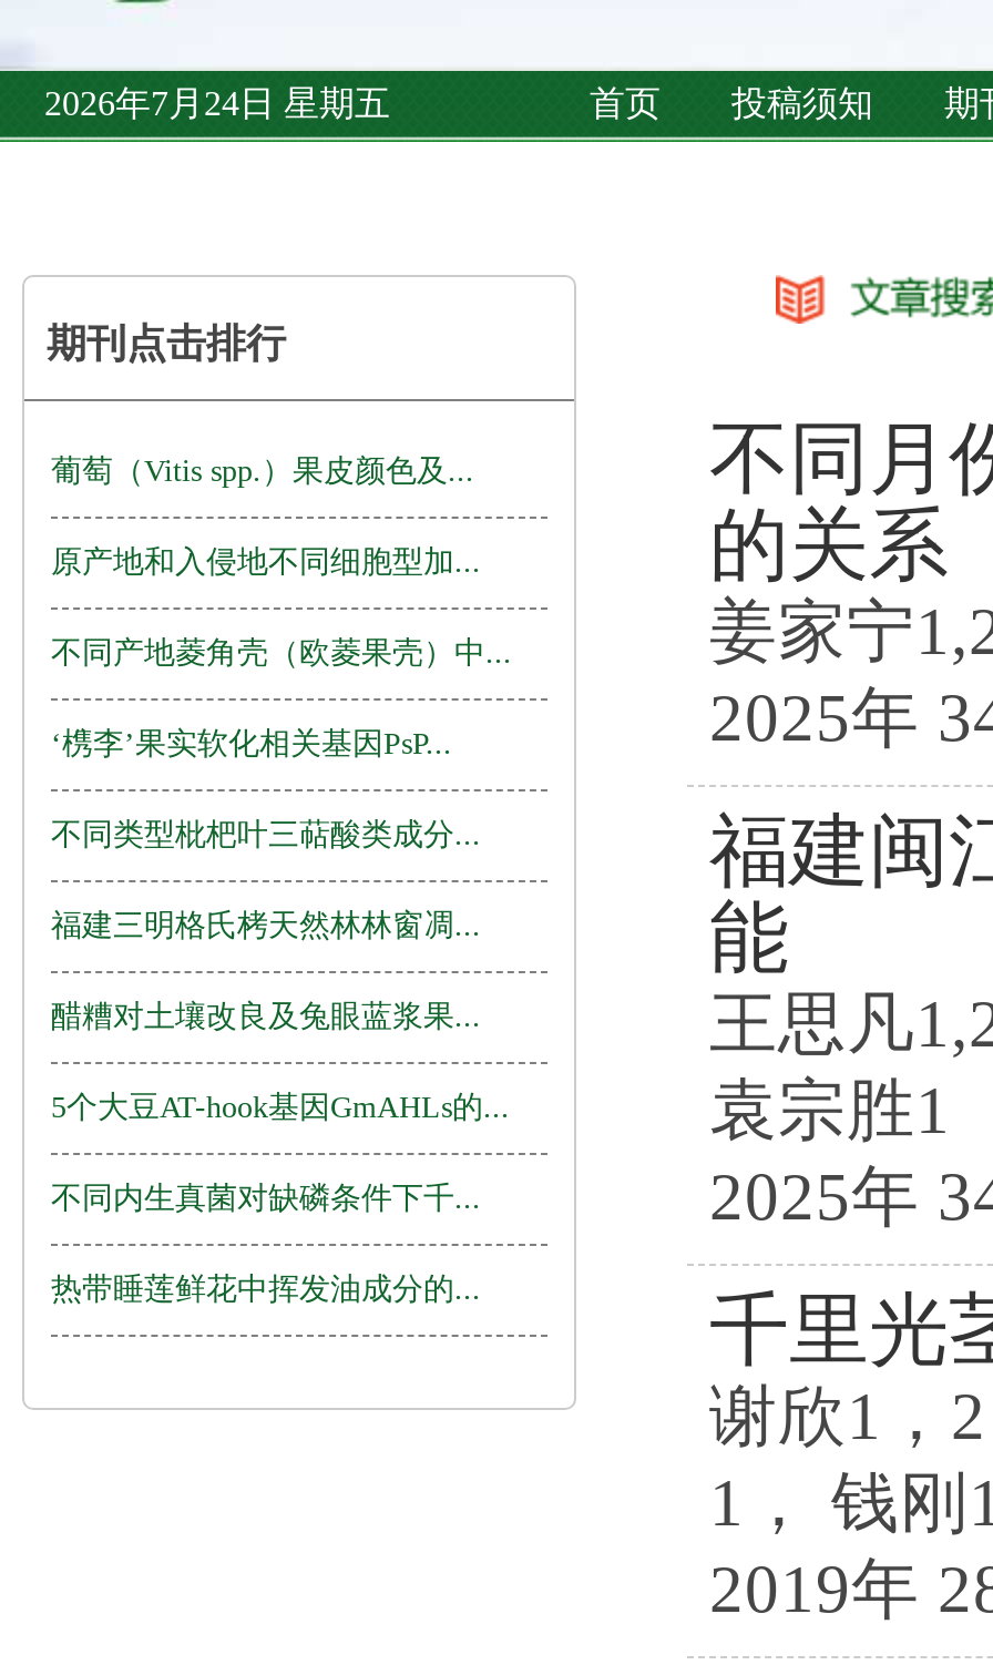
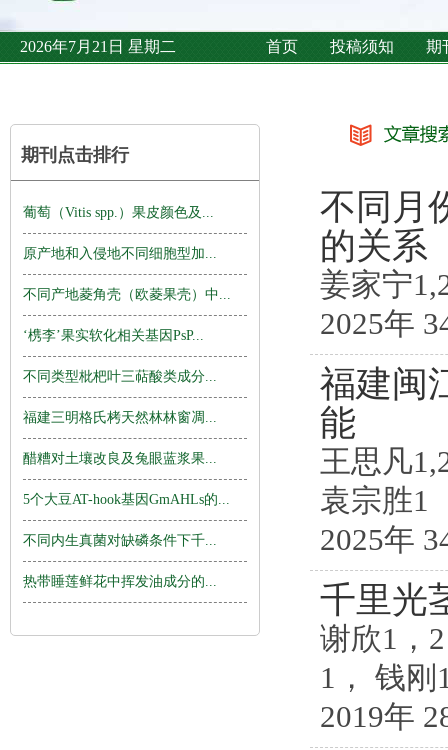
[44,84,390,122] 2026年7月24日 星期五 -> [20,38,176,55] 2026年7月21日 星期二

